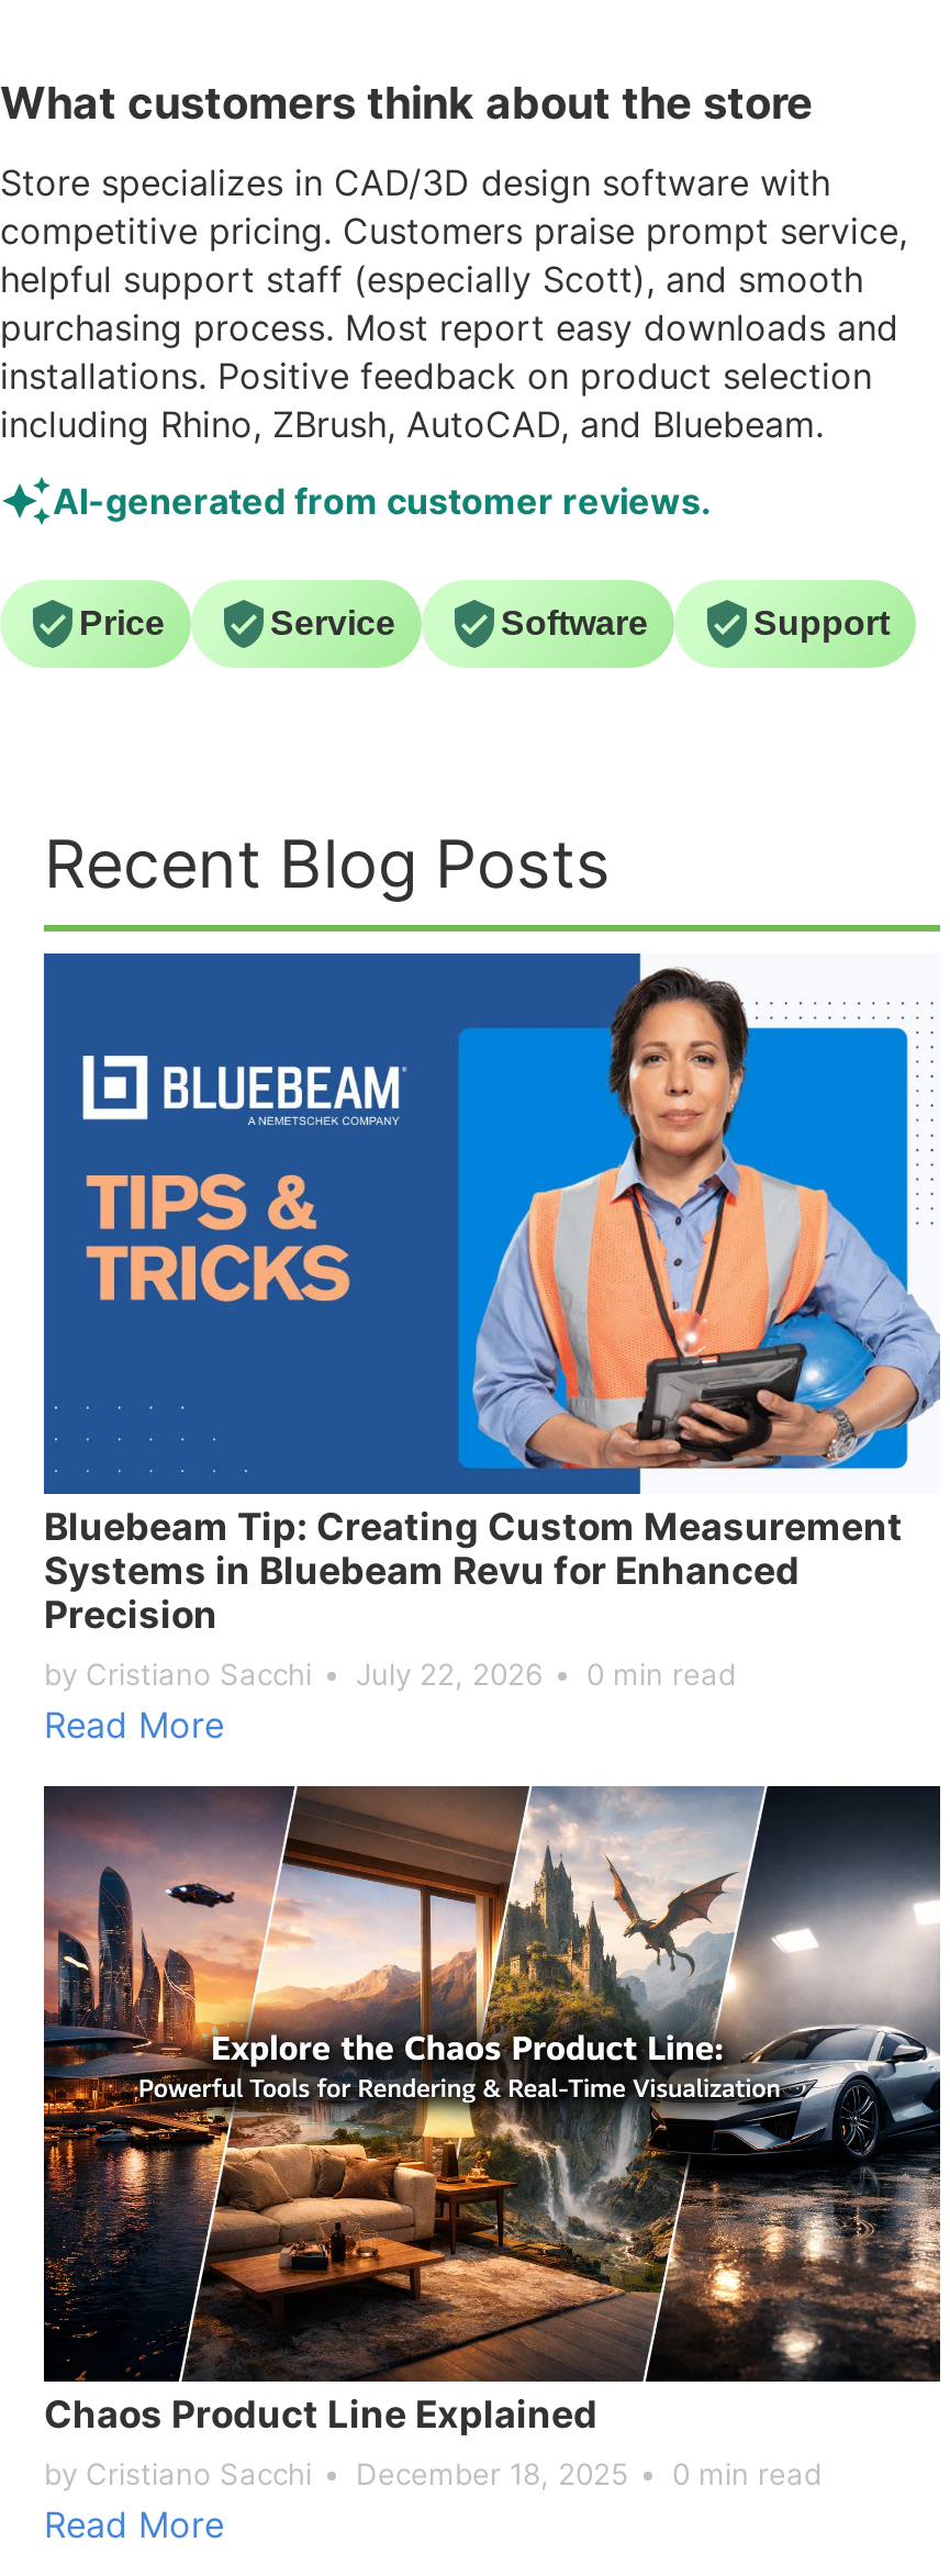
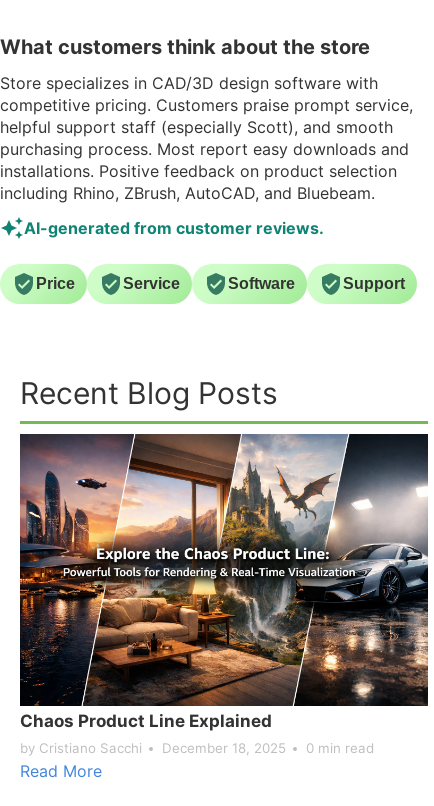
[42,951,940,1746] [image] | Bluebeam Tip: Creating Custom Measurement | Systems in Bluebeam Revu for Enhanced | Precision | by Cristiano Sacchi | July 22, 2026 | 0 min read | Read More -> none

